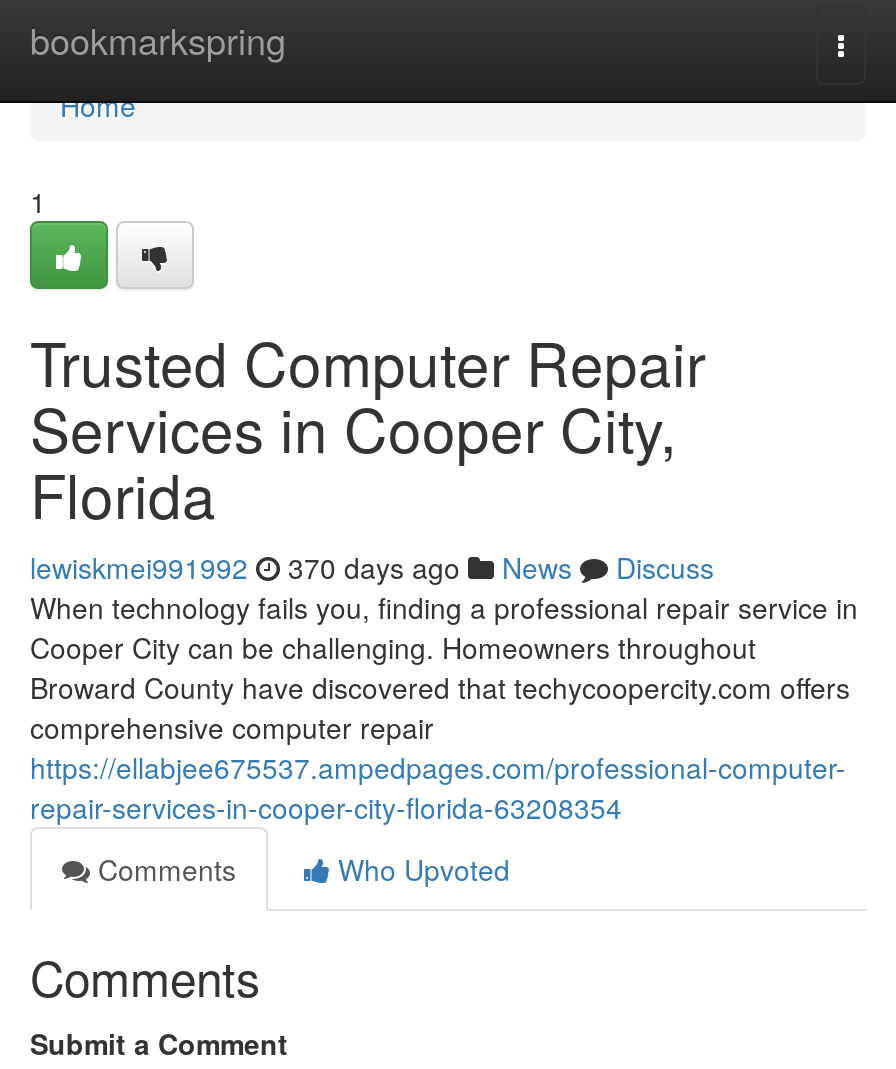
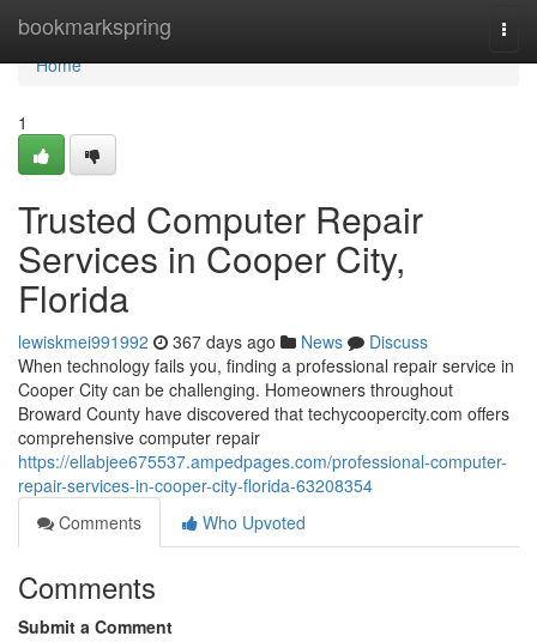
[30,547,714,587] lewiskmei991992 370 days ago News Discuss -> [18,329,428,353] lewiskmei991992 367 days ago News Discuss

